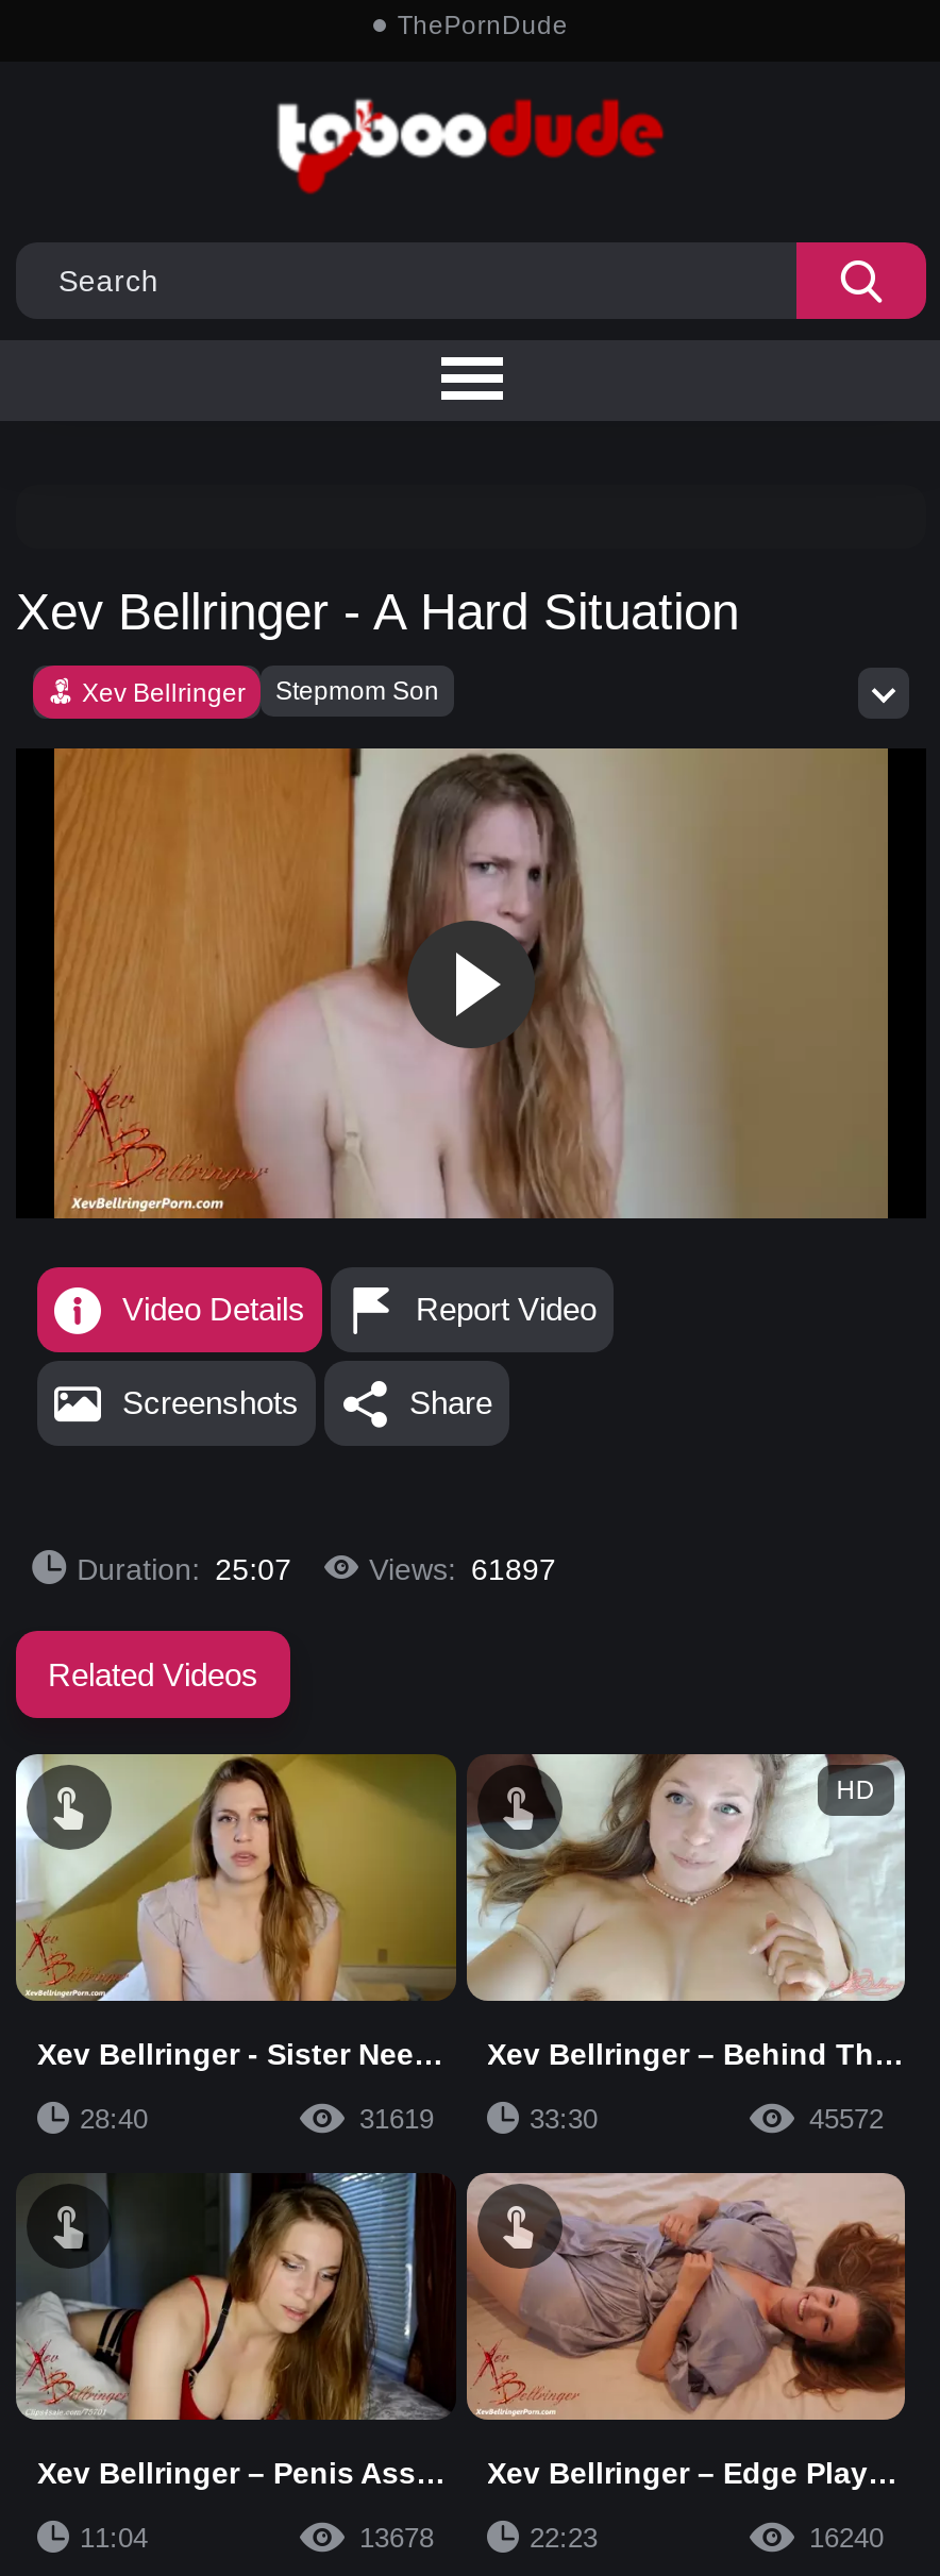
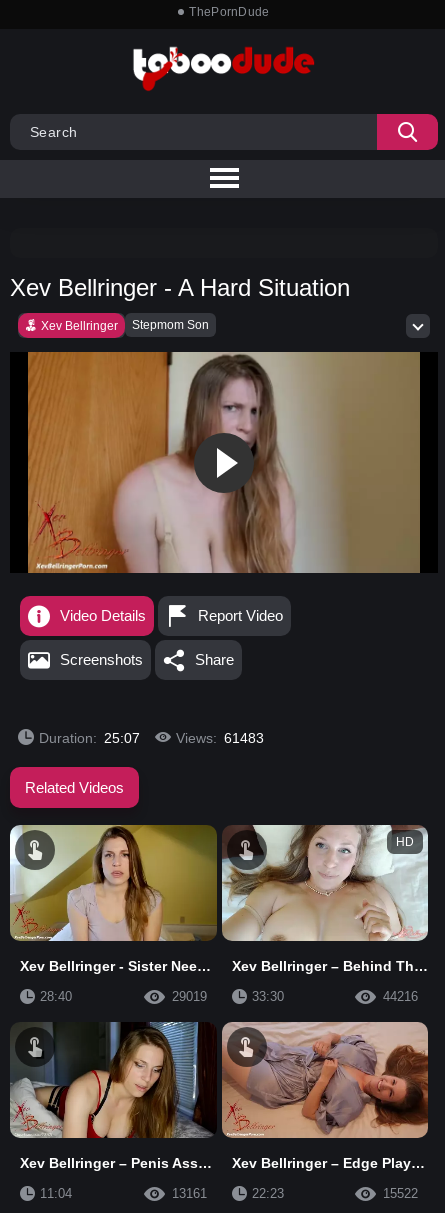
[369,1551,556,1585] Views: 61897 -> [176,730,264,746] Views: 61483
[359,2103,434,2135] 31619 -> [171,989,206,1004] 29019
[809,2103,884,2135] 45572 -> [383,989,418,1004] 44216
[359,2522,434,2554] 13678 -> [171,1186,206,1201] 13161
[809,2522,884,2554] 16240 -> [383,1186,418,1201] 15522

